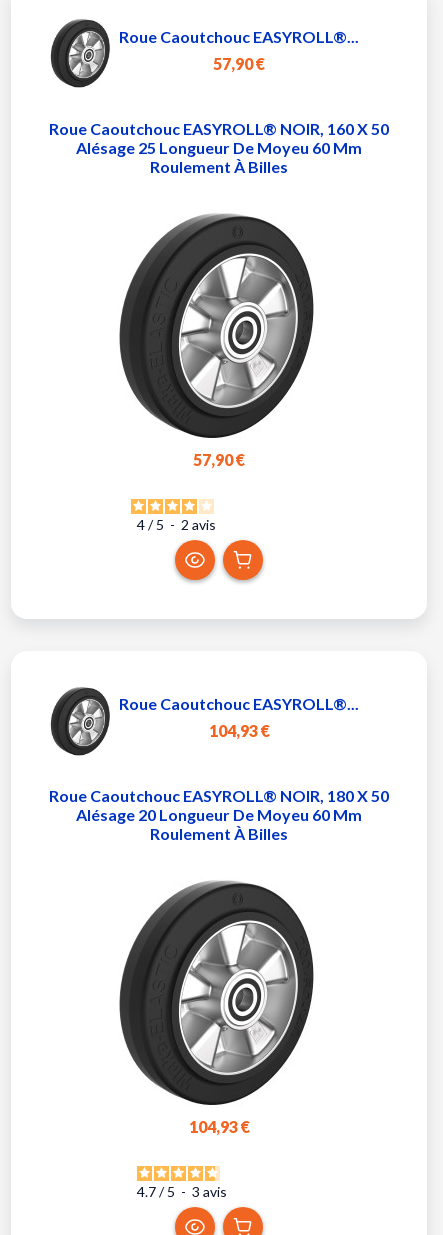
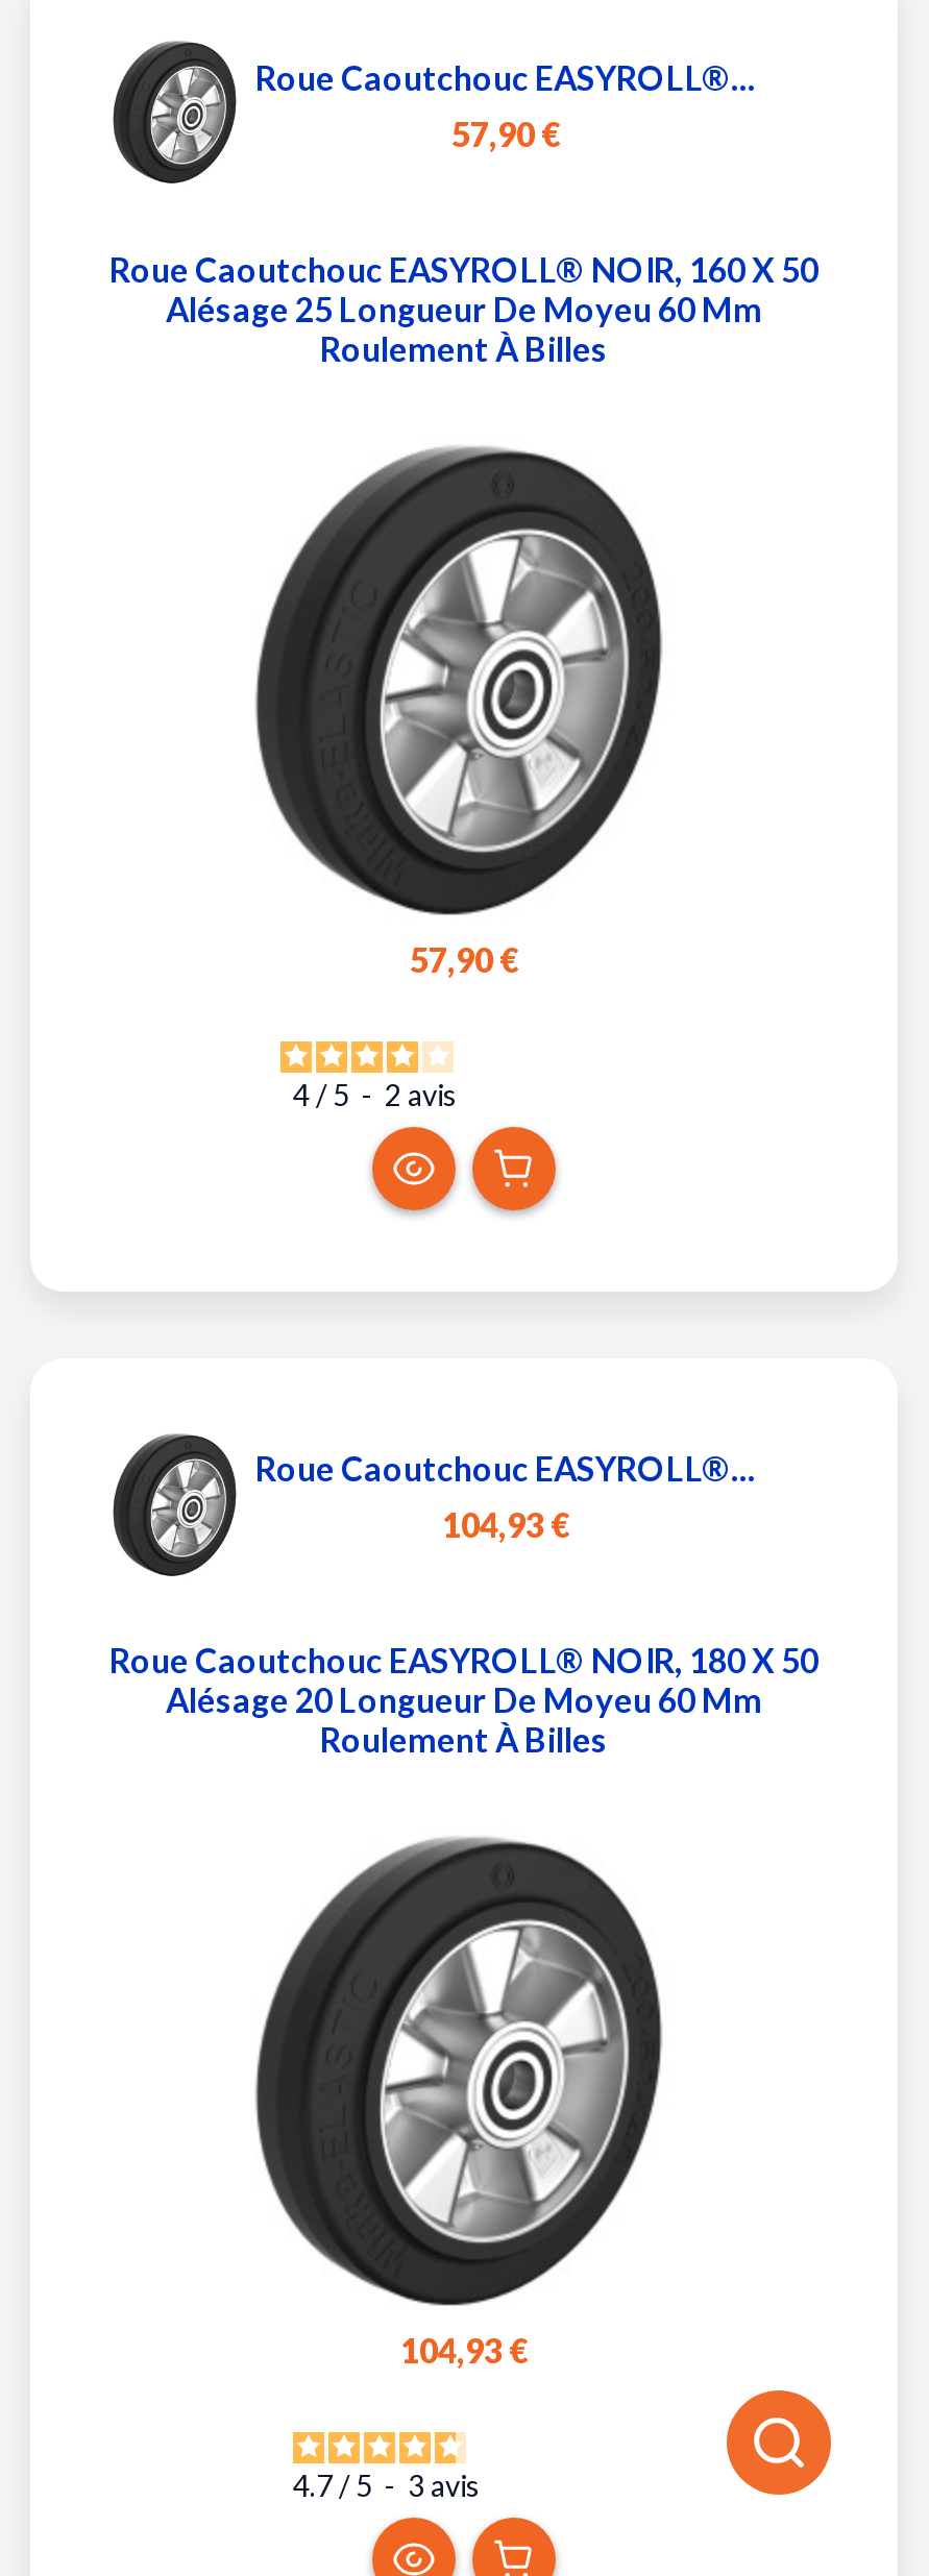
none -> [725,2388,833,2497] [image]

